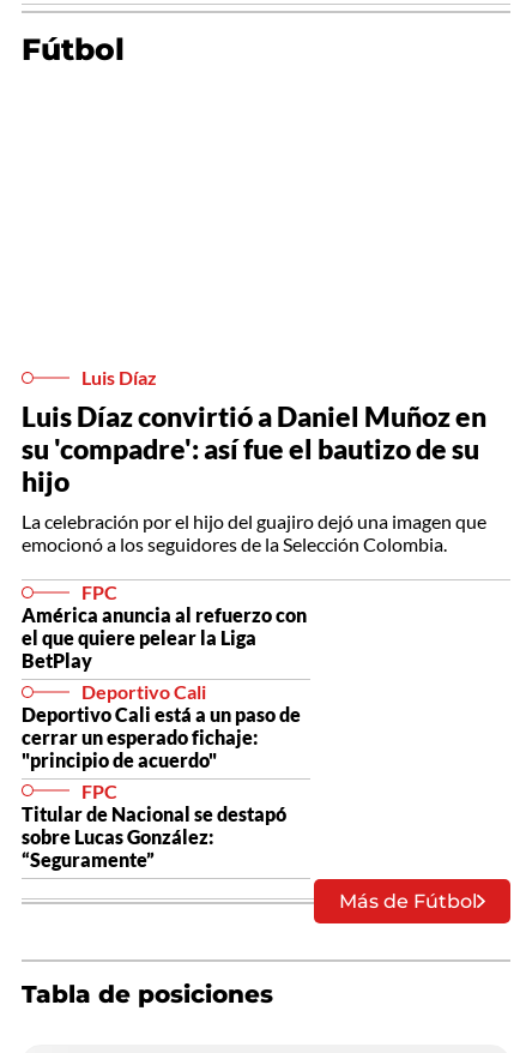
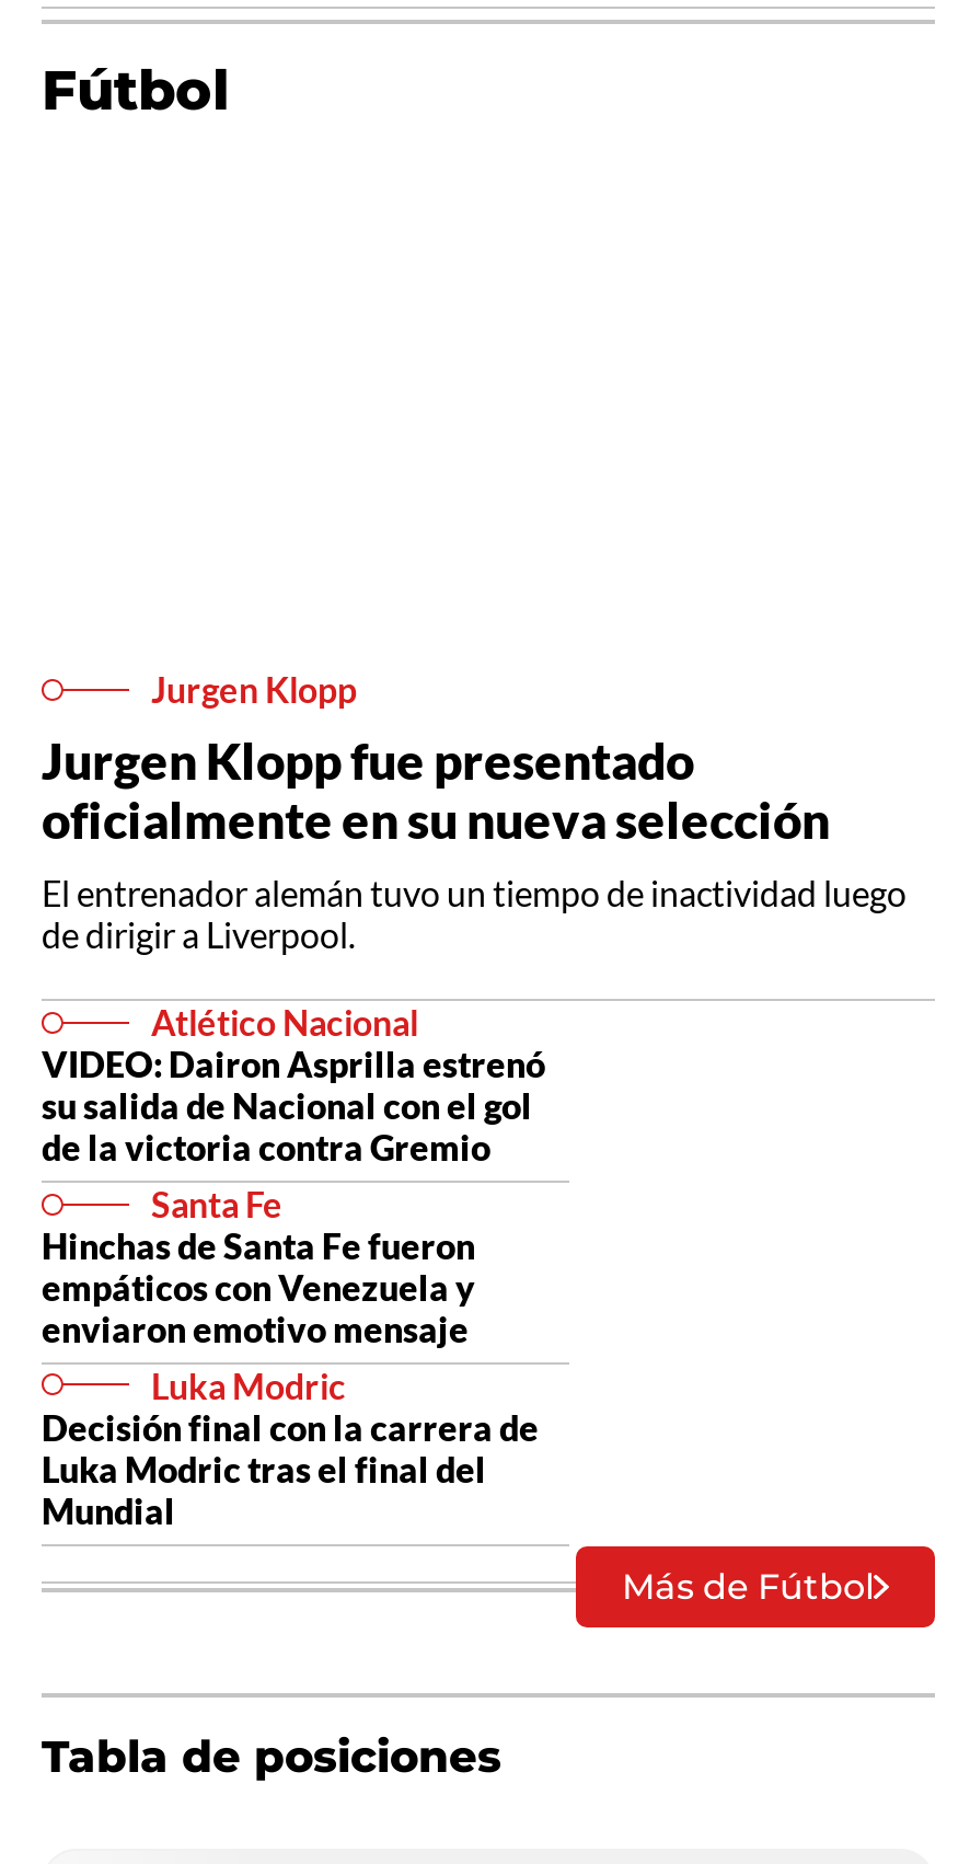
[22,366,486,556] Luis Díaz | Luis Díaz convirtió a Daniel Muñoz en | su 'compadre': así fue el bautizo de su | hijo | La celebración por el hijo del guajiro dejó una imagen que | emocionó a los seguidores de la Selección Colombia. -> [42,669,907,956] Jurgen Klopp | Jurgen Klopp fue presentado | oficialmente en su nueva selección | El entrenador alemán tuvo un tiempo de inactividad luego | de dirigir a Liverpool.
[22,581,307,871] FPC | América anuncia al refuerzo con | el que quiere pelear la Liga | BetPlay | Deportivo Cali | Deportivo Cali está a un paso de | cerrar un esperado fichaje: | "principio de acuerdo" | FPC | Titular de Nacional se destapó | sobre Lucas González: | “Seguramente” -> [42,1002,545,1531] Atlético Nacional | VIDEO: Dairon Asprilla estrenó | su salida de Nacional con el gol | de la victoria contra Gremio | Santa Fe | Hinchas de Santa Fe fueron | empáticos con Venezuela y | enviaron emotivo mensaje | Luka Modric | Decisión final con la carrera de | Luka Modric tras el final del | Mundial

